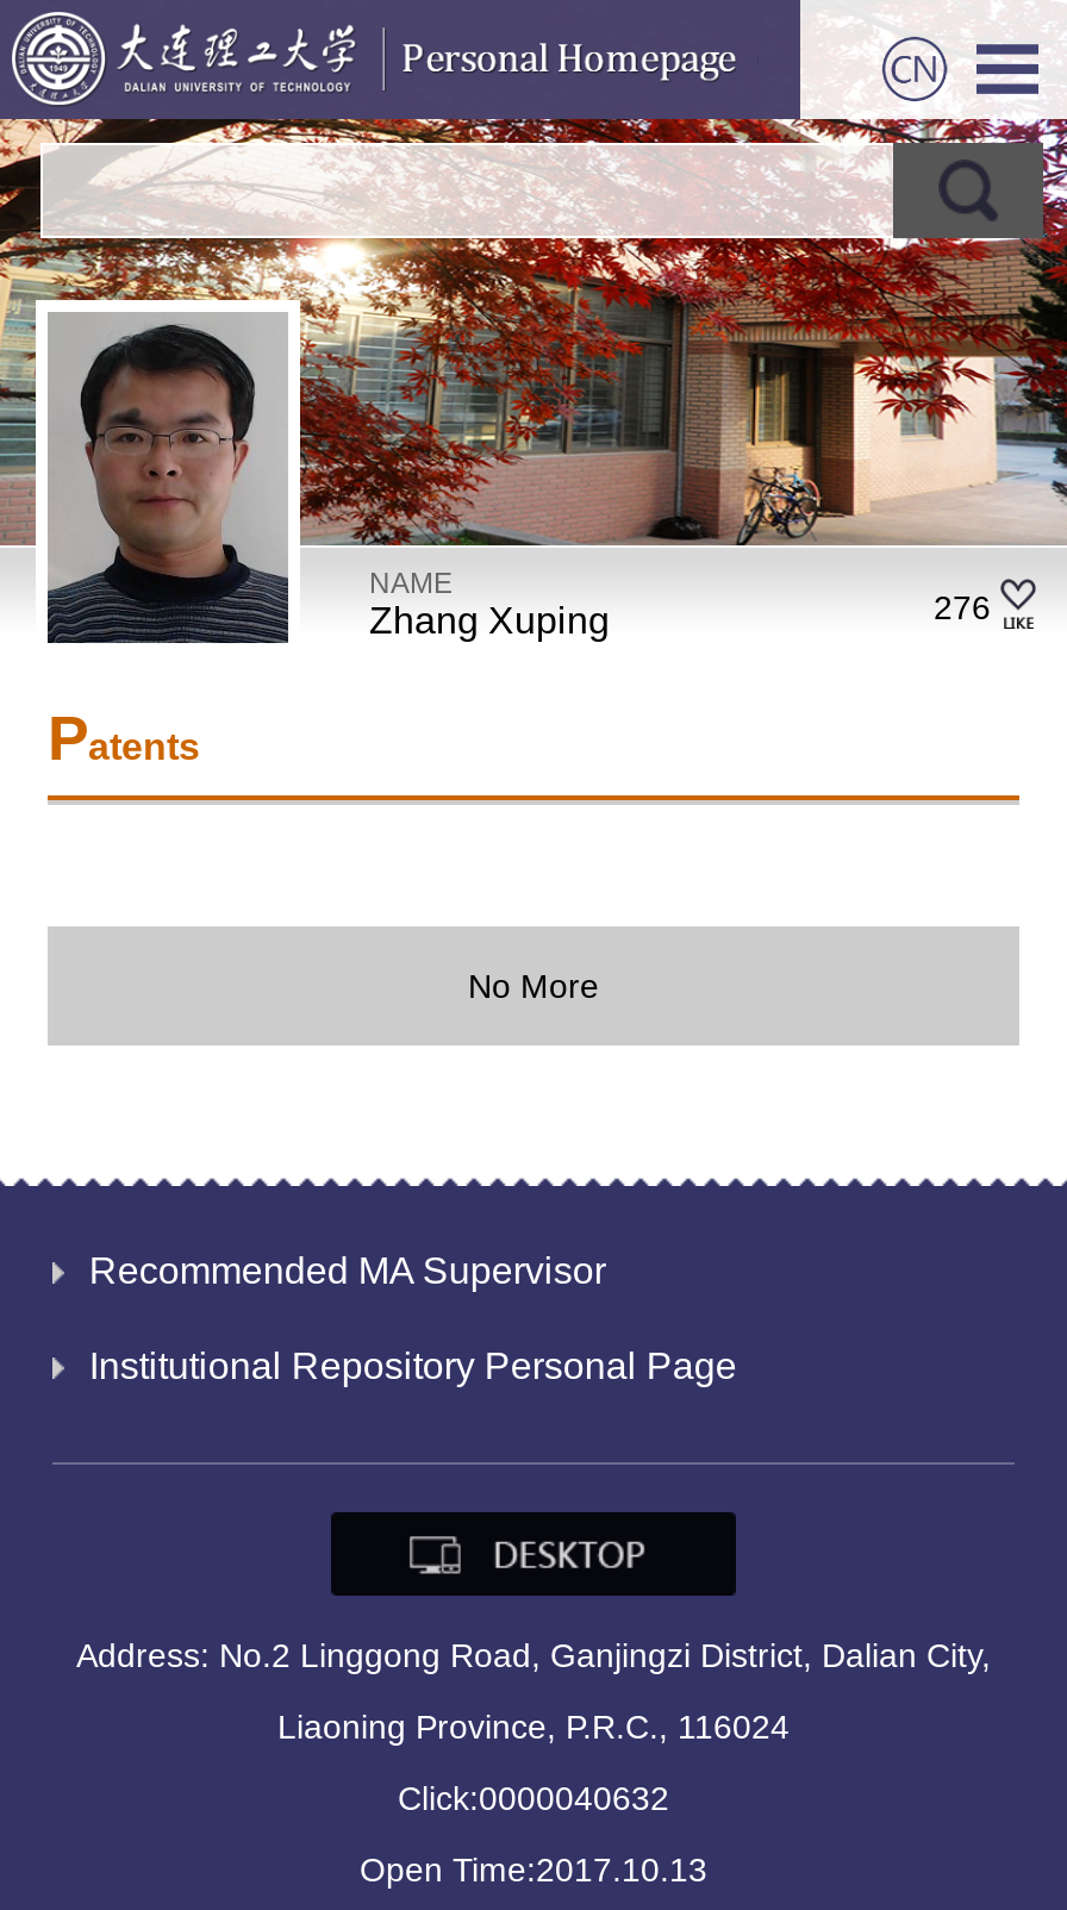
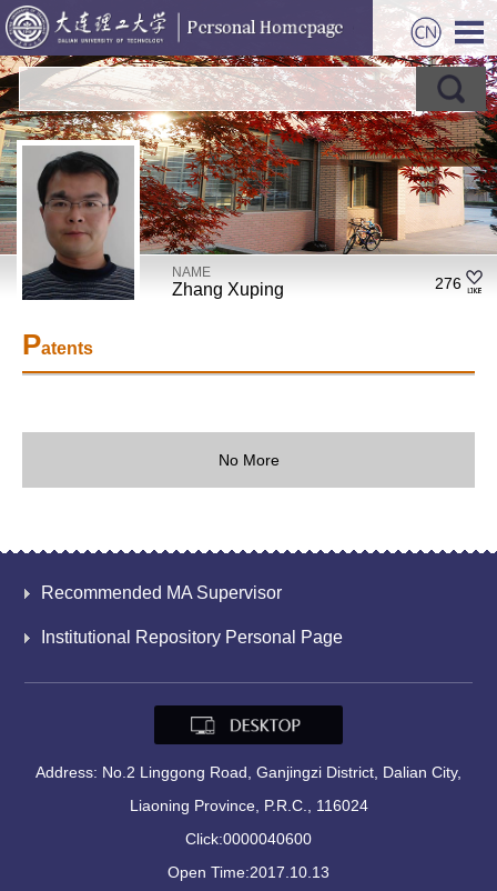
[398,1780,669,1818] Click:0000040632 -> [185,830,312,848] Click:0000040600

